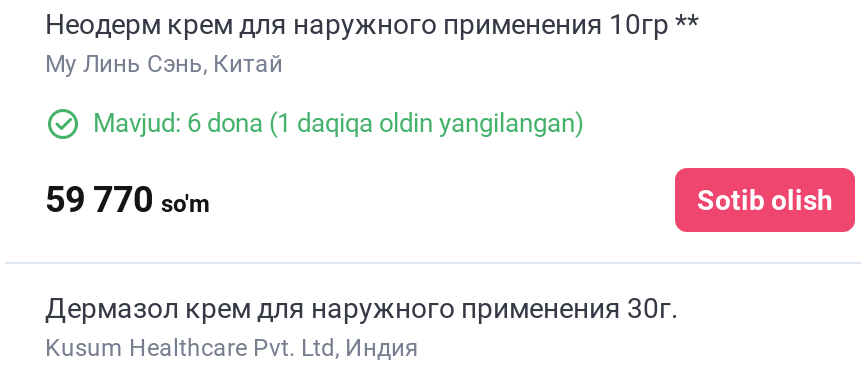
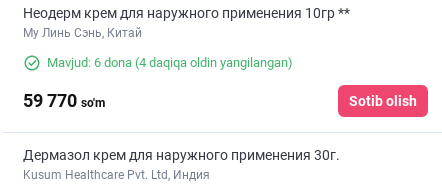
[93,108,585,138] Mavjud: 6 dona (1 daqiqa oldin yangilangan) -> [47,55,293,70] Mavjud: 6 dona (4 daqiqa oldin yangilangan)

